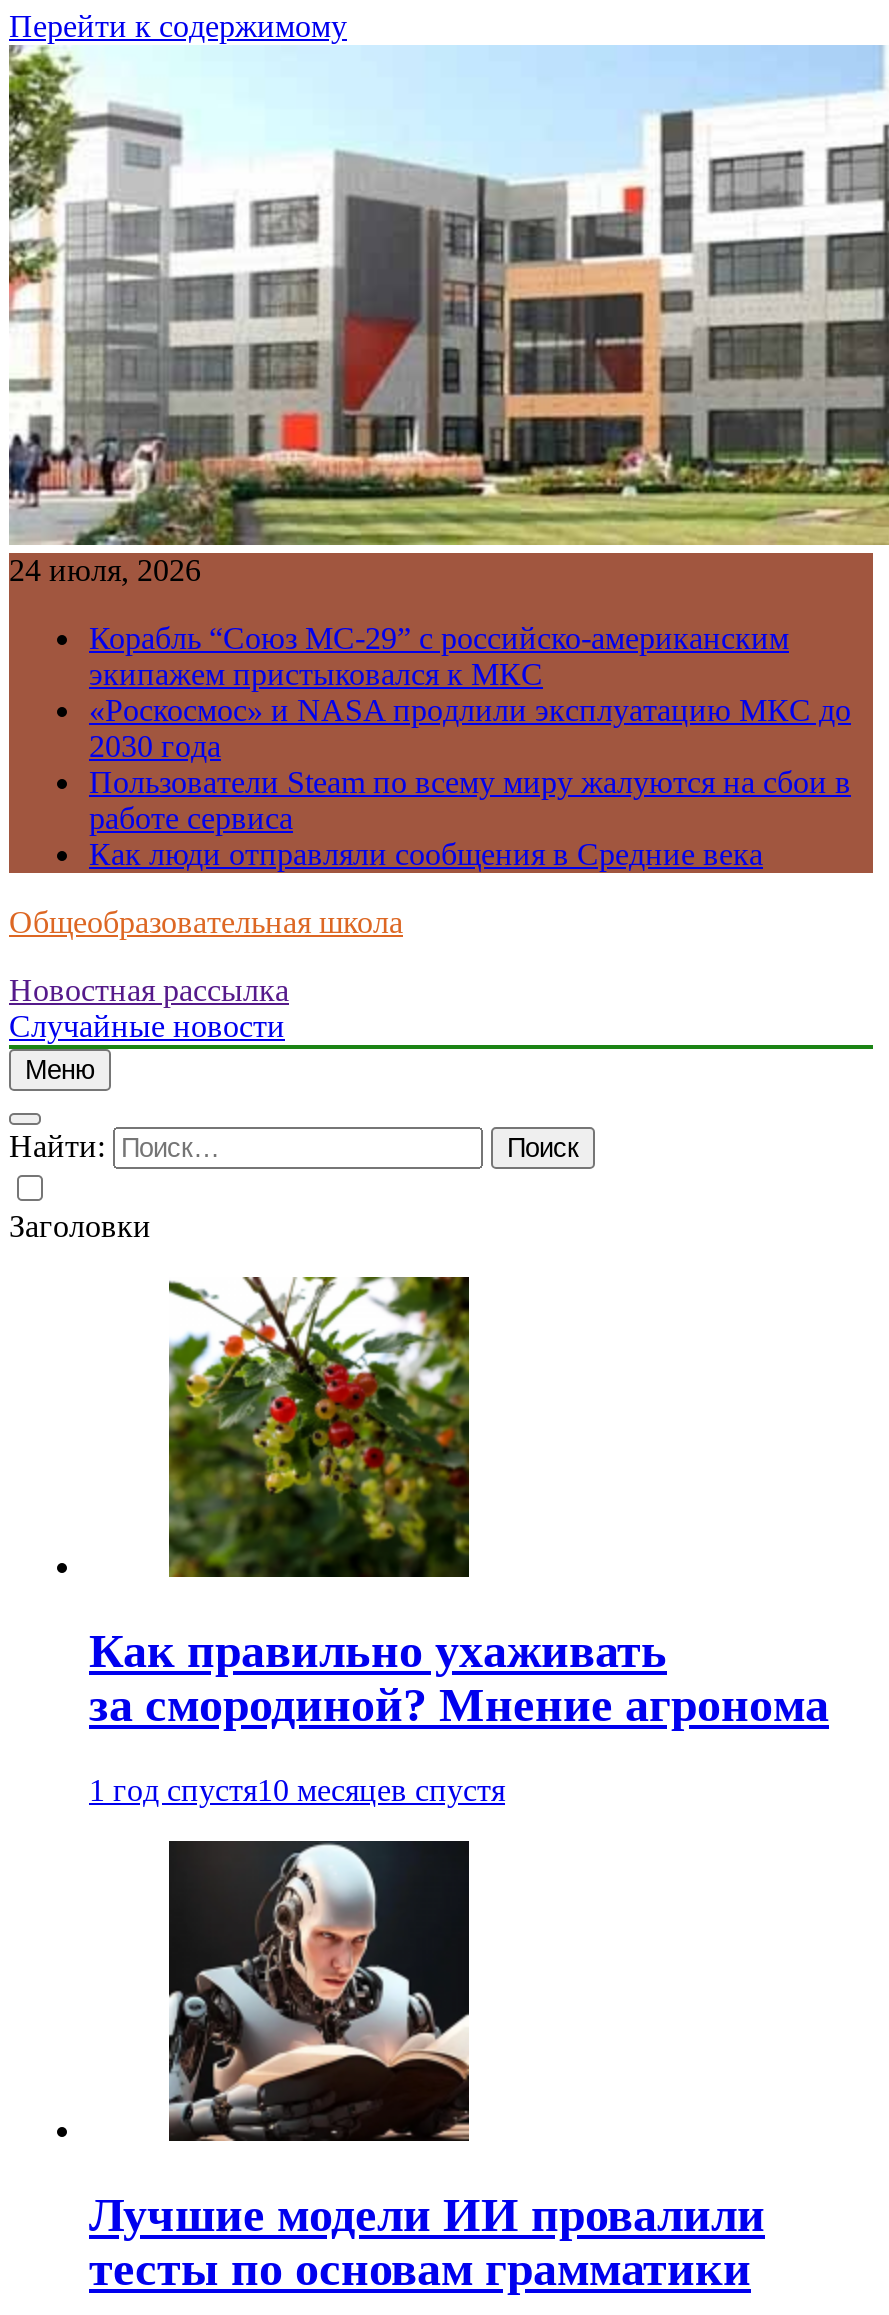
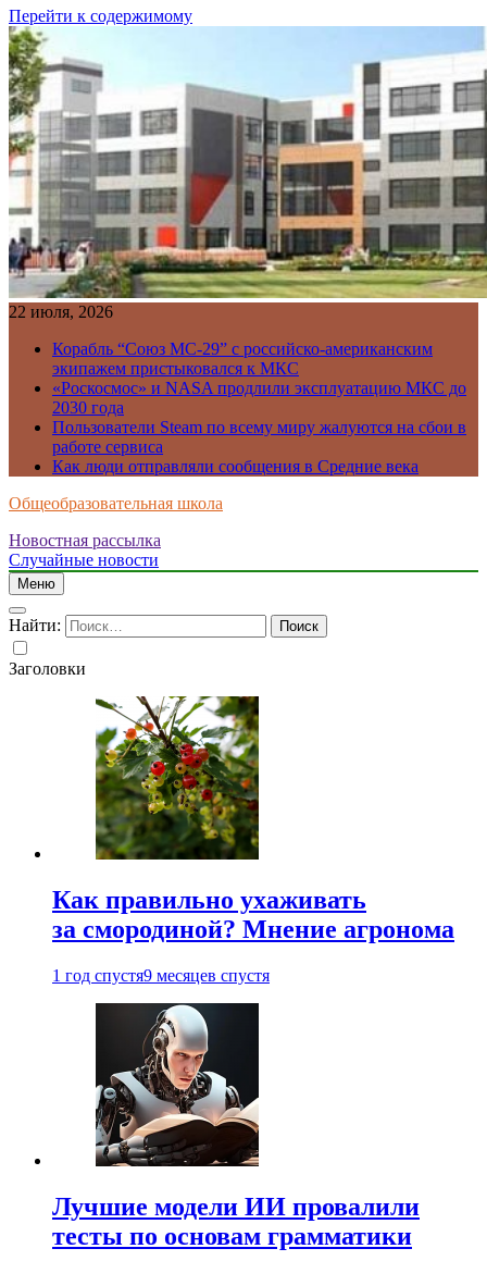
[9,553,201,587] 24 июля, 2026 -> [9,302,113,321] 22 июля, 2026
[89,1773,505,1807] 1 год спустя10 месяцев спустя -> [52,966,270,984] 1 год спустя9 месяцев спустя

